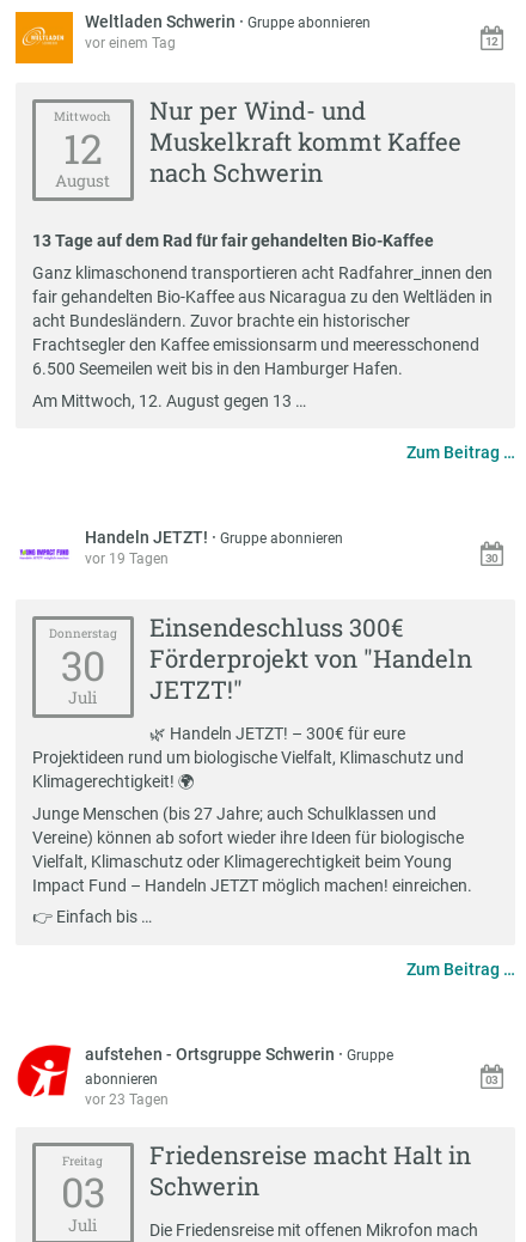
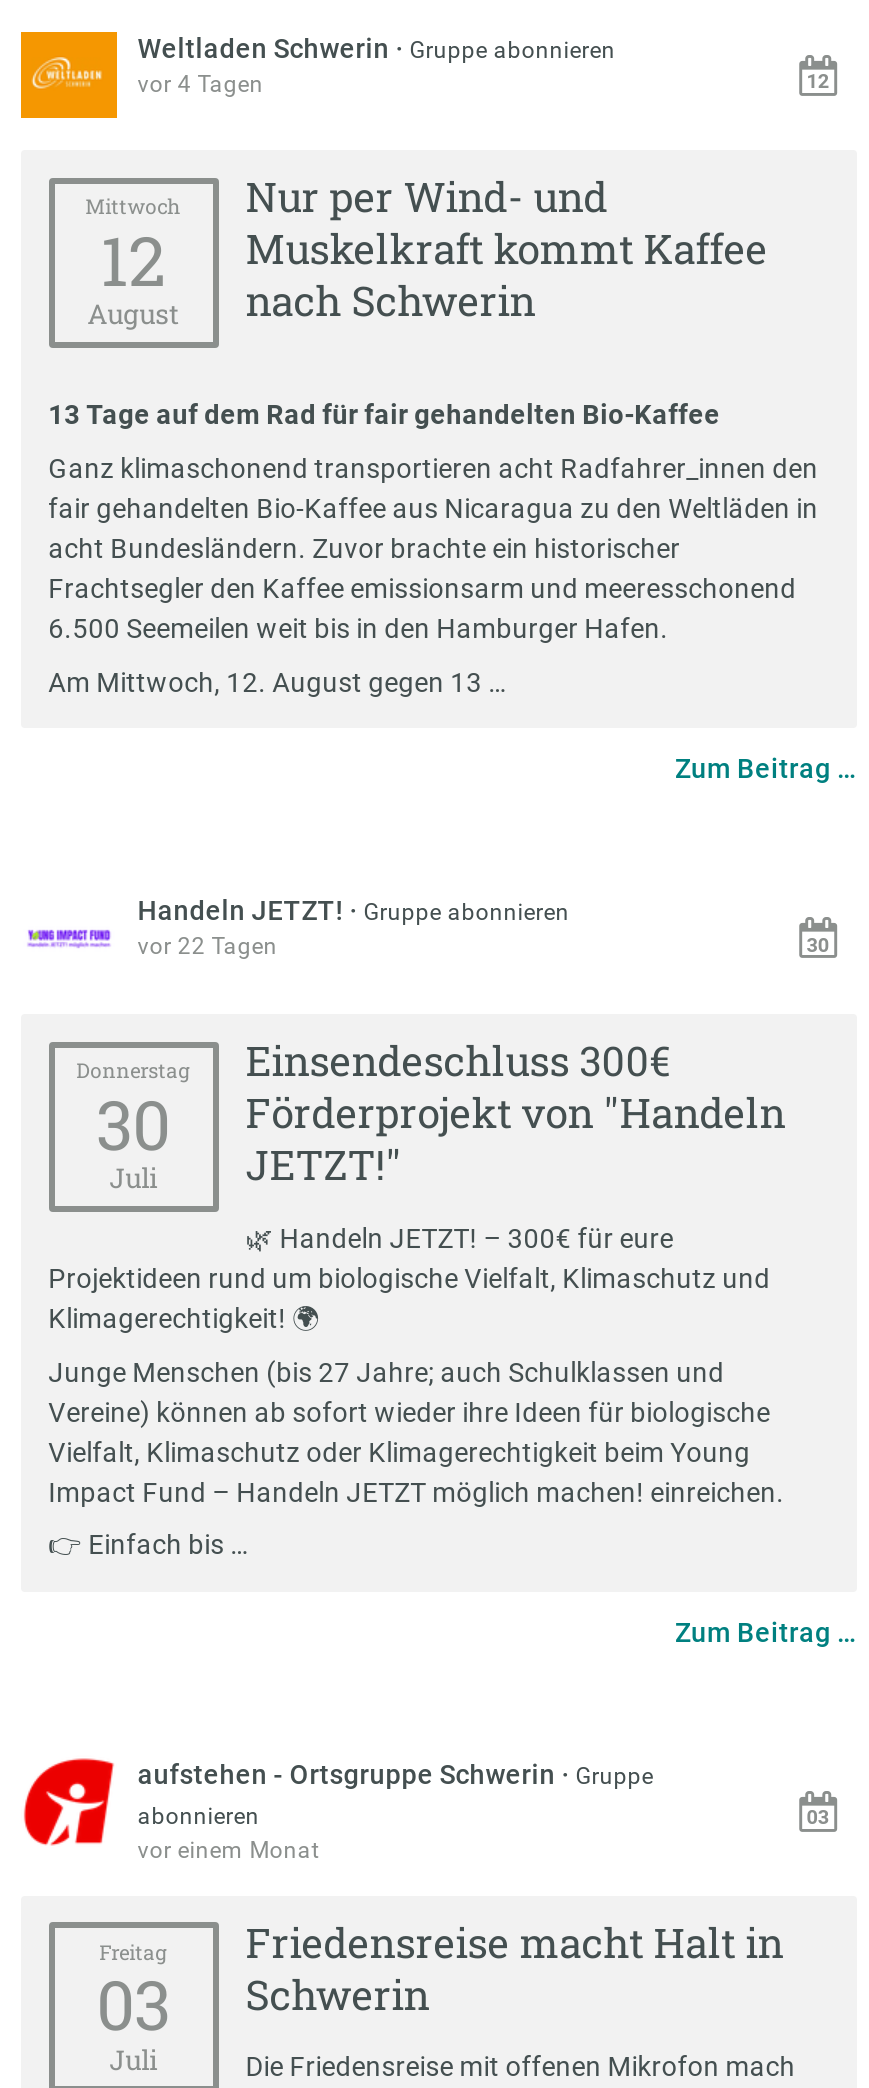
[85,34,176,51] vor einem Tag -> [137,69,263,97] vor 4 Tagen
[85,551,169,568] vor 19 Tagen -> [137,933,277,961] vor 22 Tagen
[85,1091,169,1108] vor 23 Tagen -> [137,1836,319,1864] vor einem Monat

